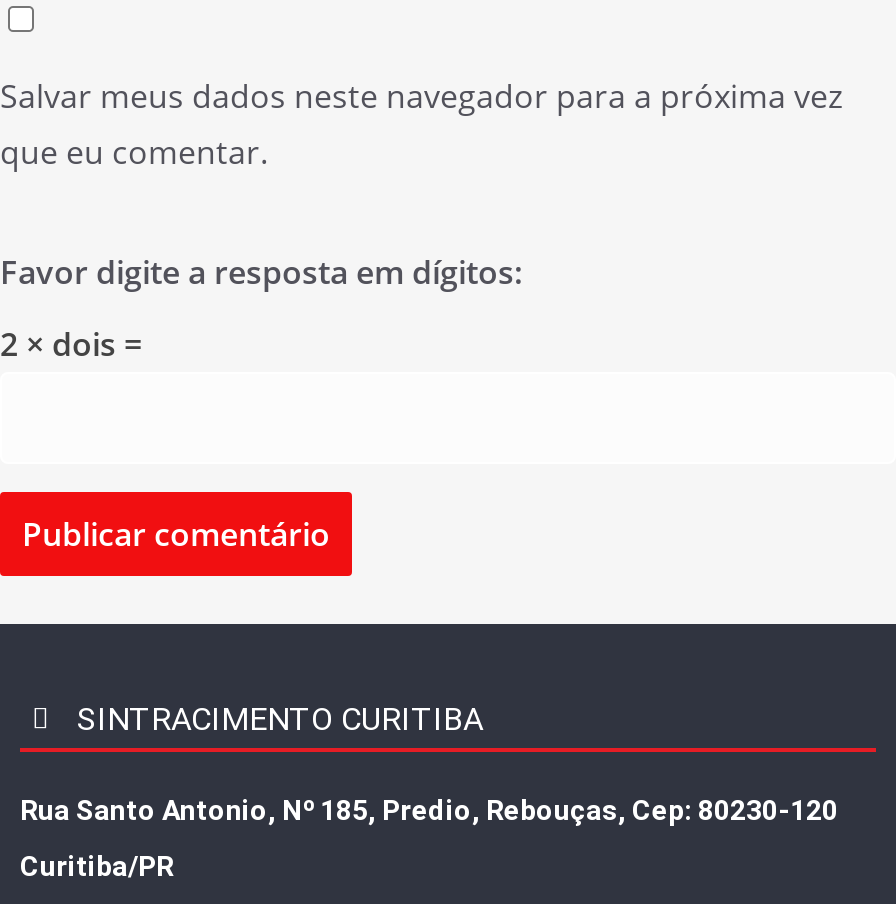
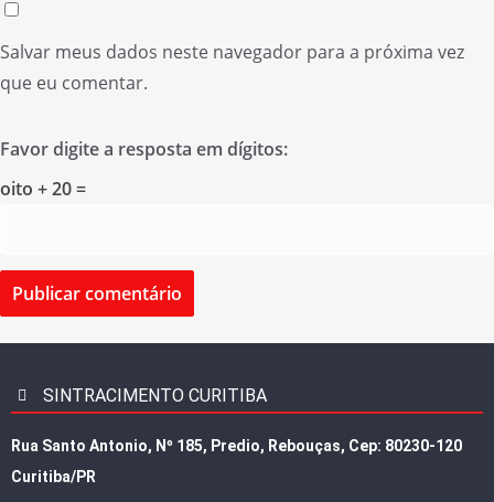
[0,323,142,367] 2 × dois = -> [0,177,86,201] oito + 20 =

